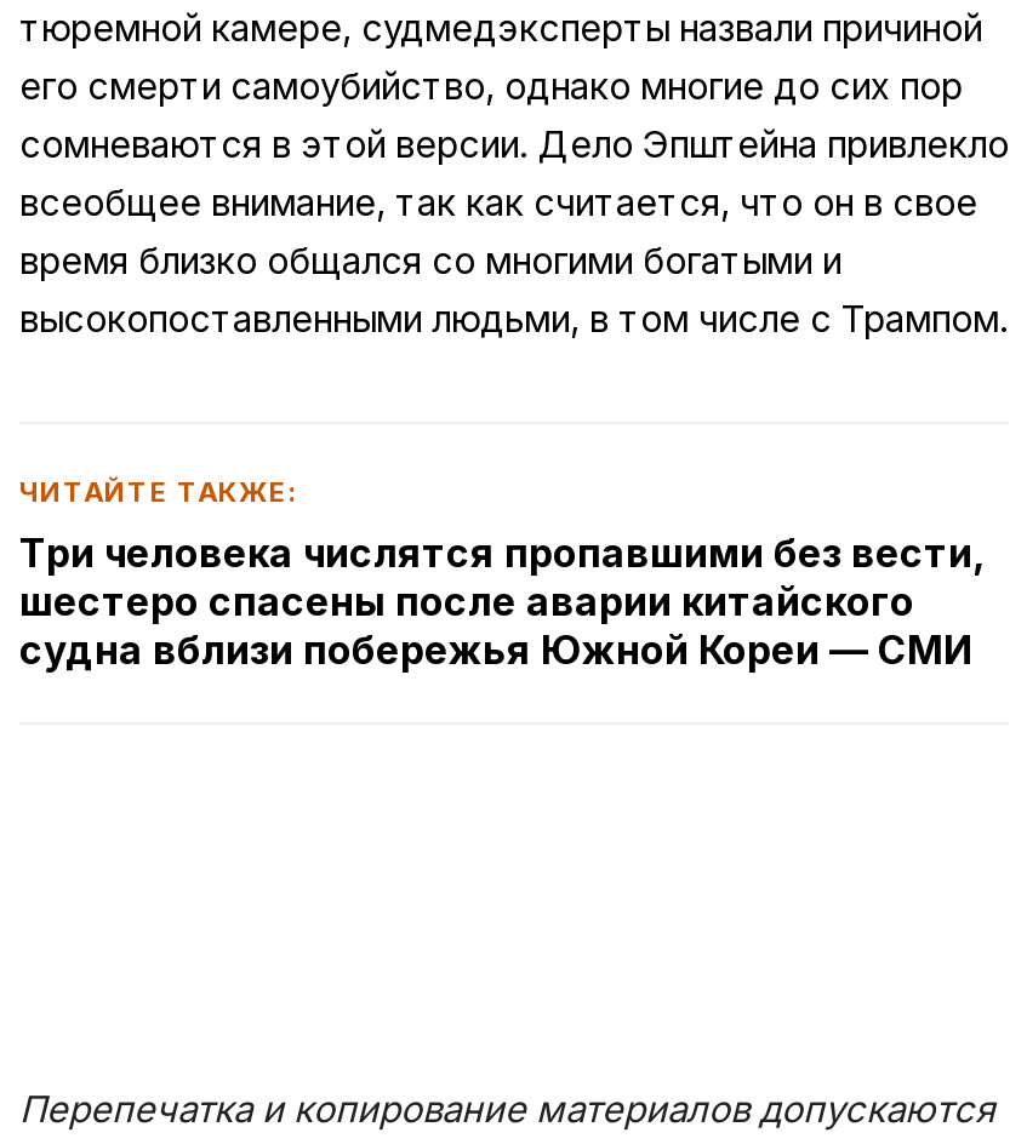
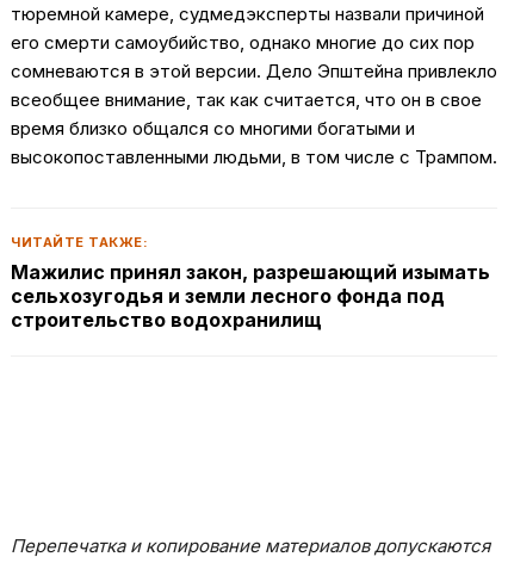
[19,529,985,675] Три человека числятся пропавшими без вести, | шестеро спасены после аварии китайского | судна вблизи побережья Южной Кореи — СМИ -> [11,261,490,332] Мажилис принял закон, разрешающий изымать | сельхозугодья и земли лесного фонда под | строительство водохранилищ

